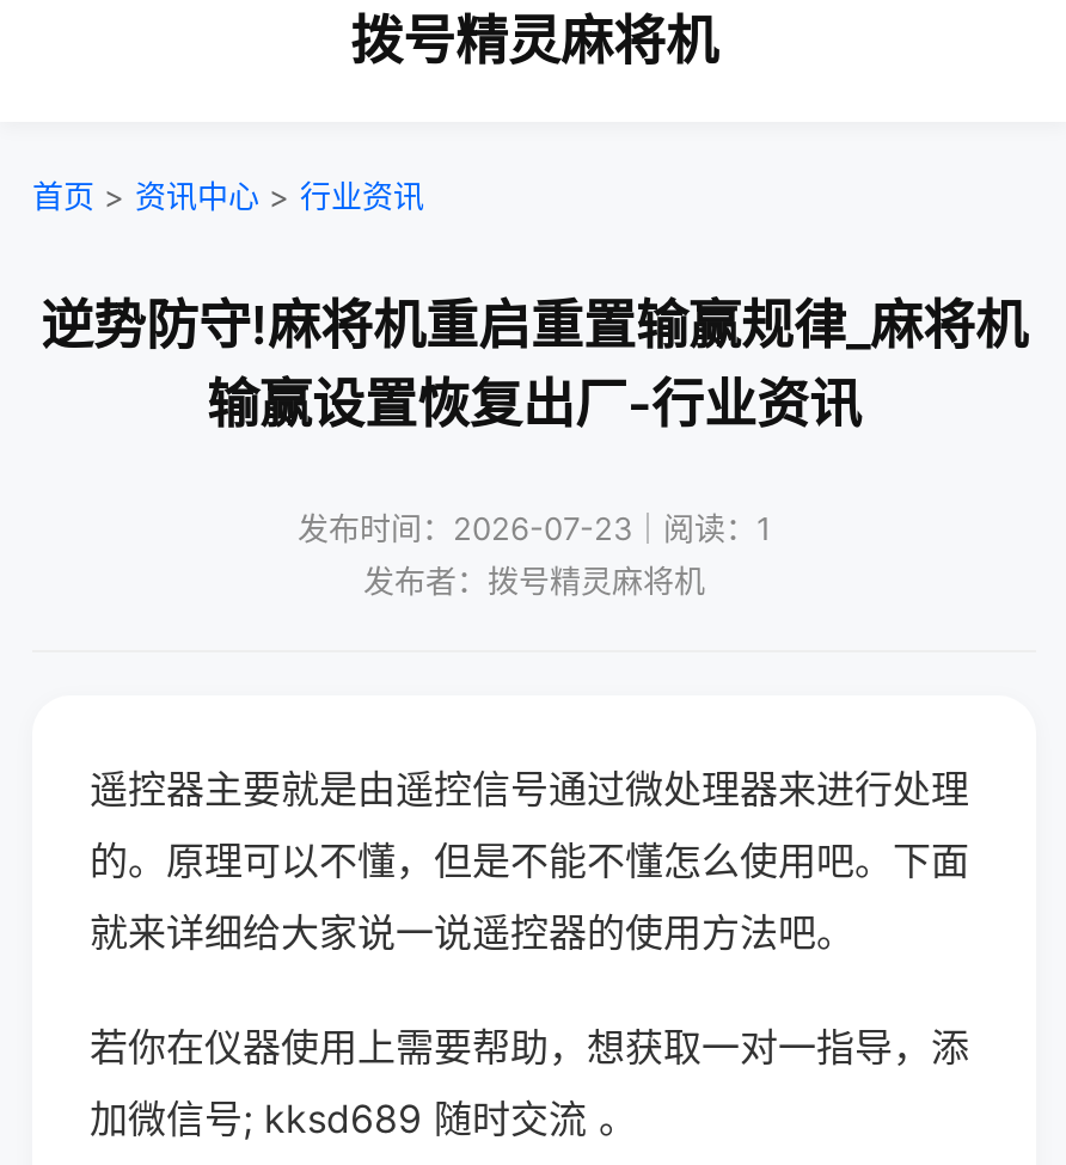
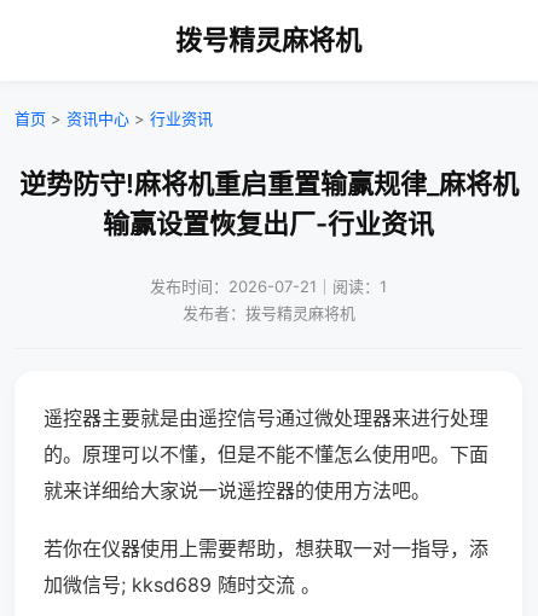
[298,509,771,547] 发布时间：2026-07-23｜阅读：1 -> [150,277,387,296] 发布时间：2026-07-21｜阅读：1

